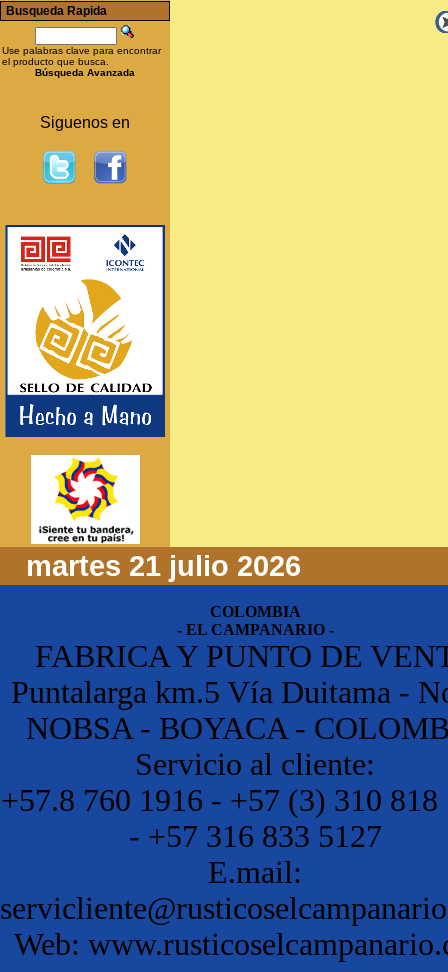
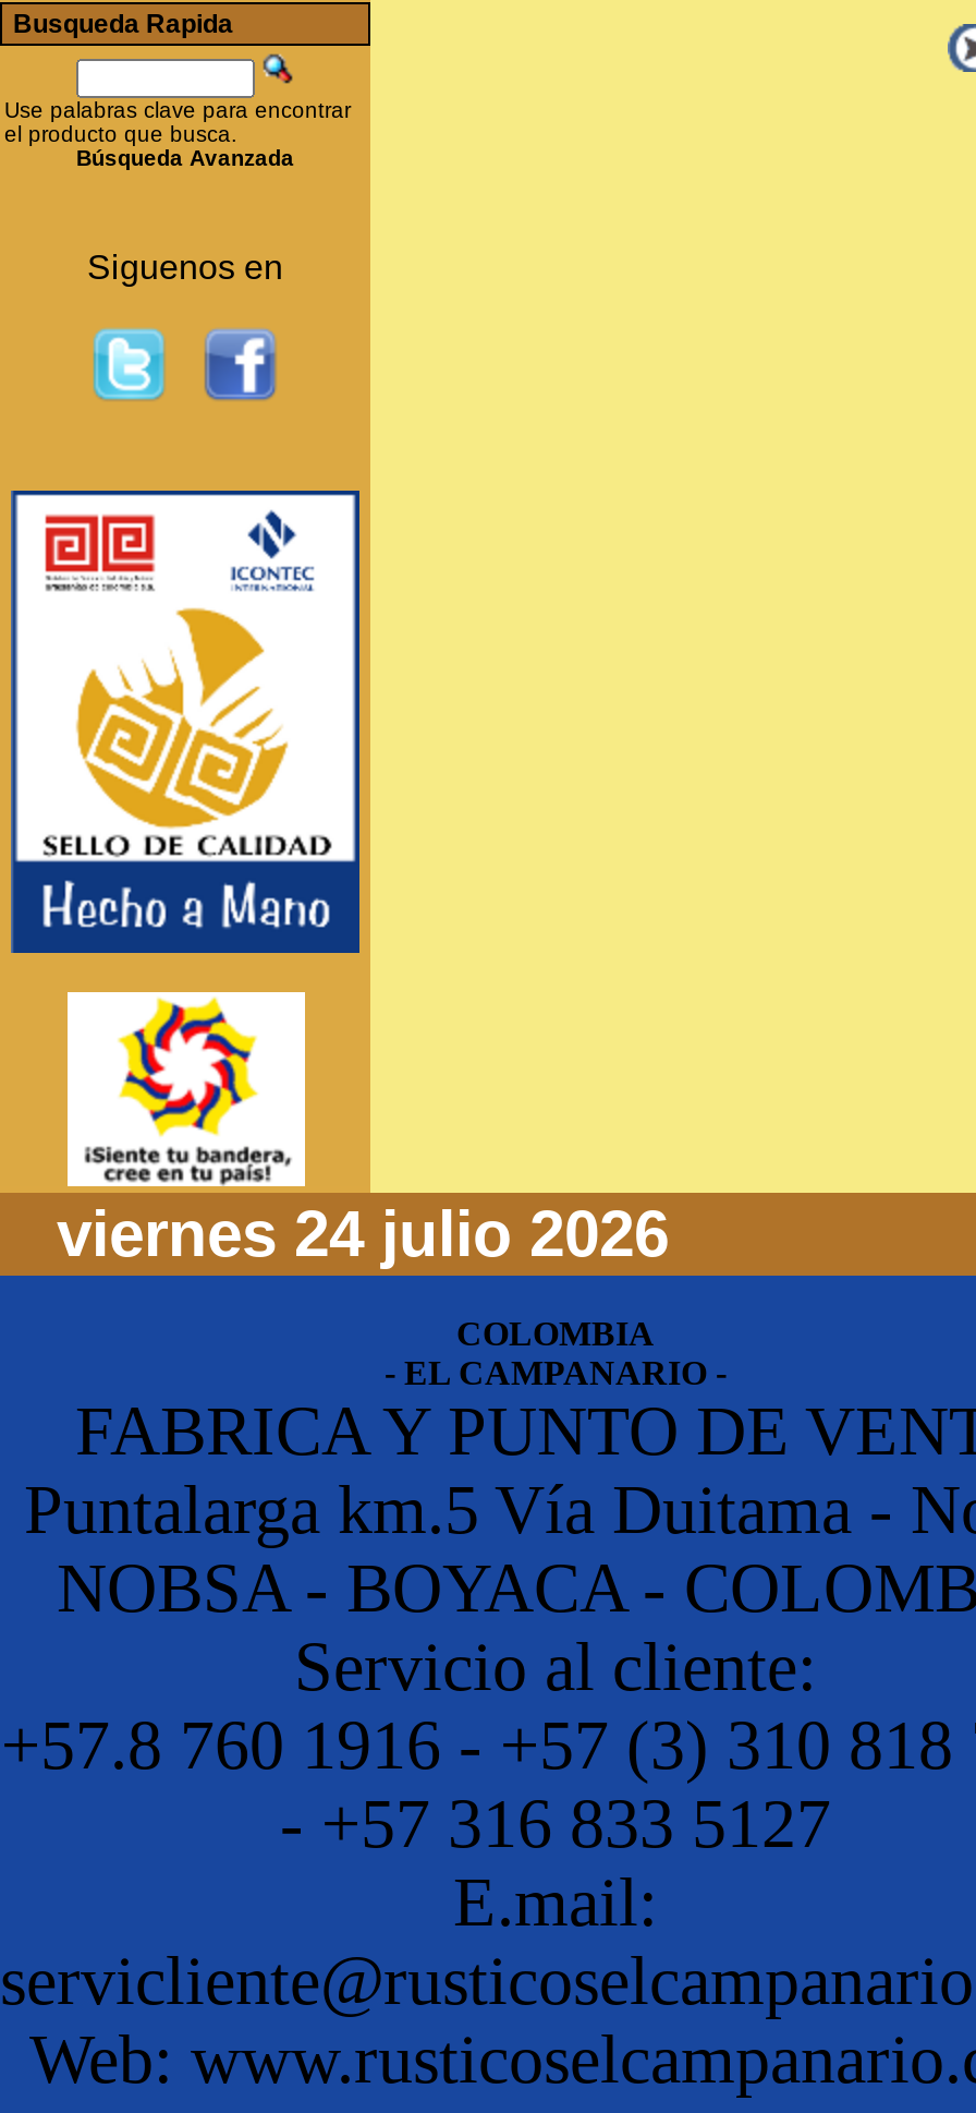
[2,549,317,582] martes 21 julio 2026 -> [4,1197,704,1269] viernes 24 julio 2026

